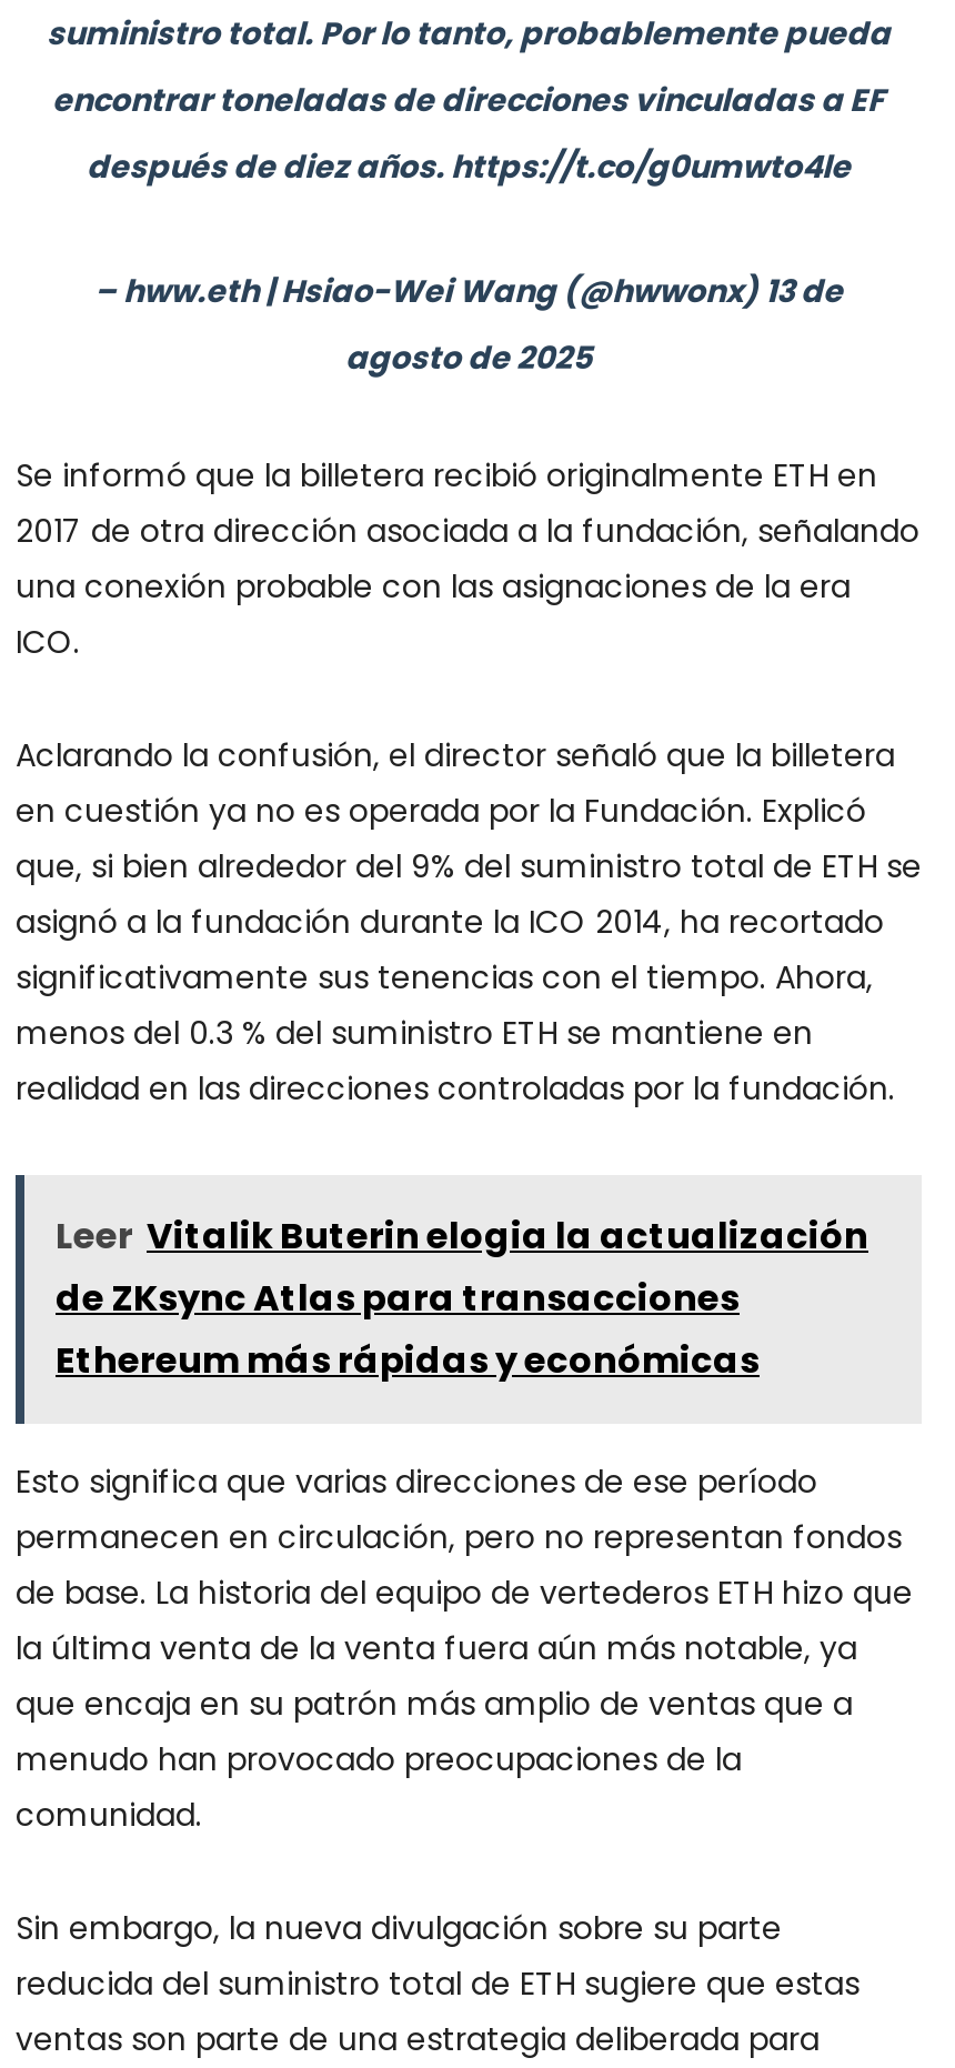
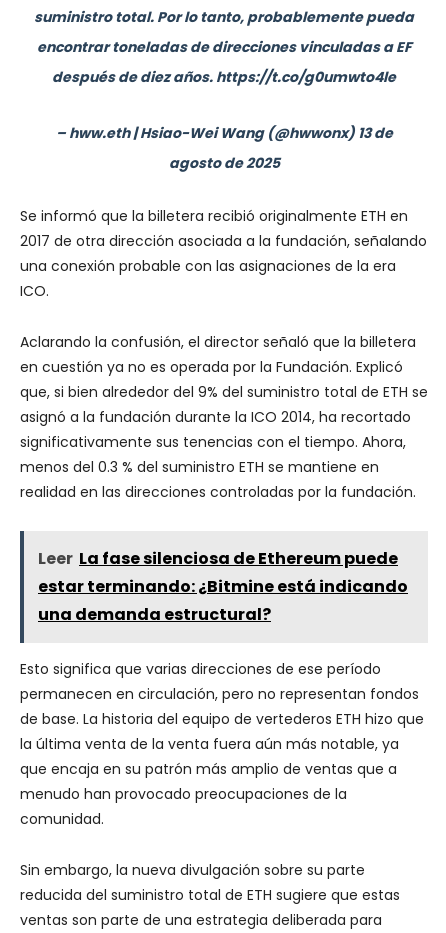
[56,1210,868,1386] Leer Vitalik Buterin elogia la actualización | de ZKsync Atlas para transacciones | Ethereum más rápidas y económicas -> [38,547,408,626] Leer La fase silenciosa de Ethereum puede | estar terminando: ¿Bitmine está indicando | una demanda estructural?

